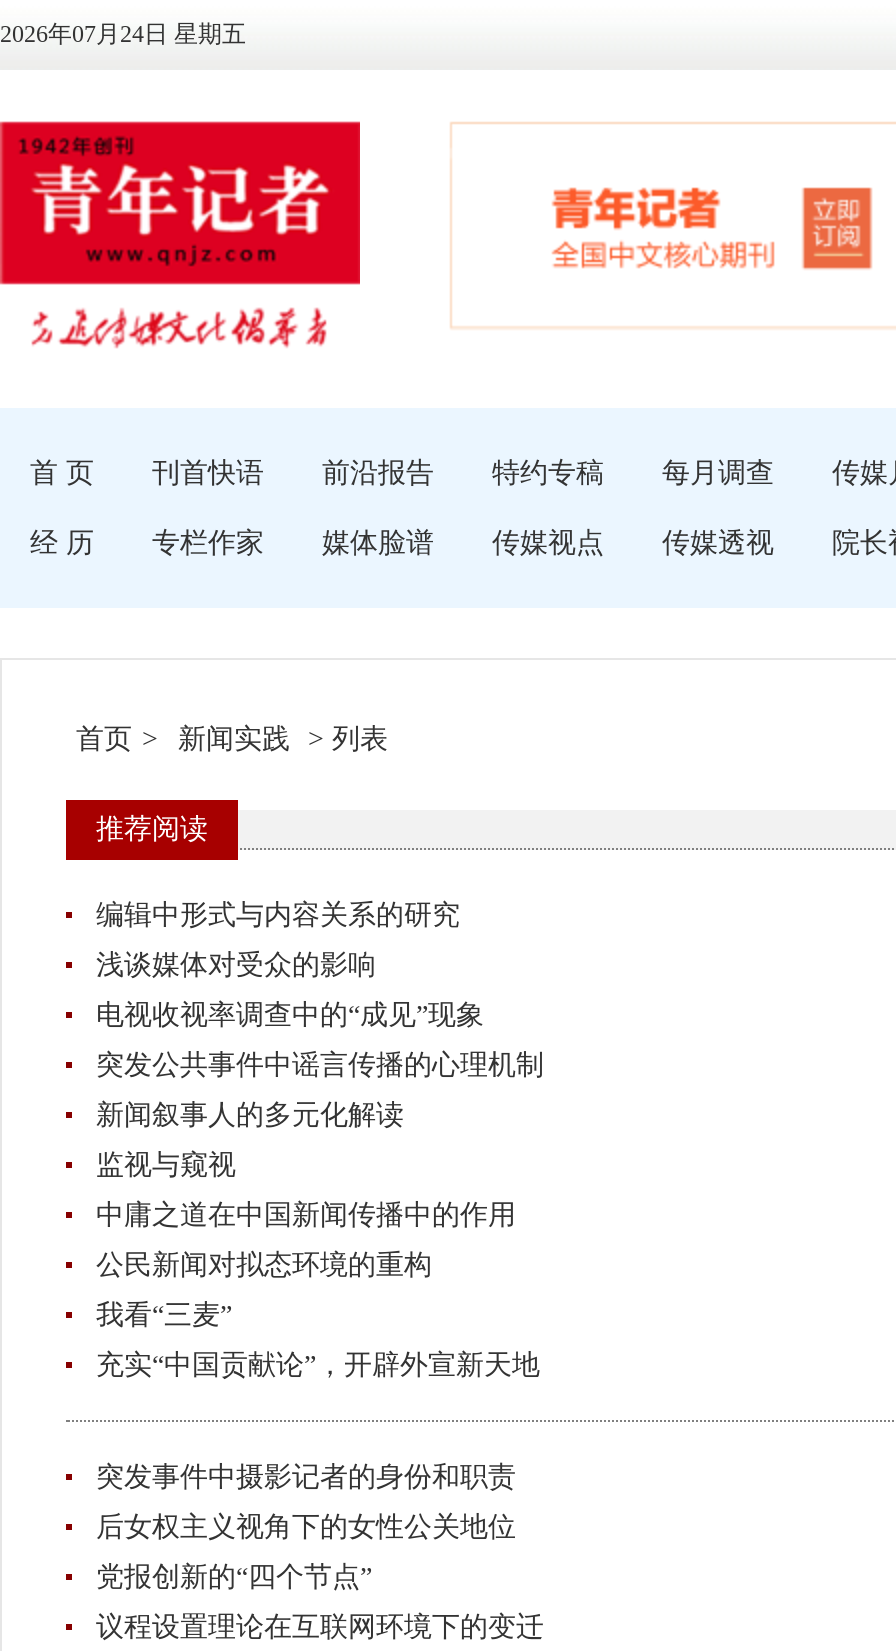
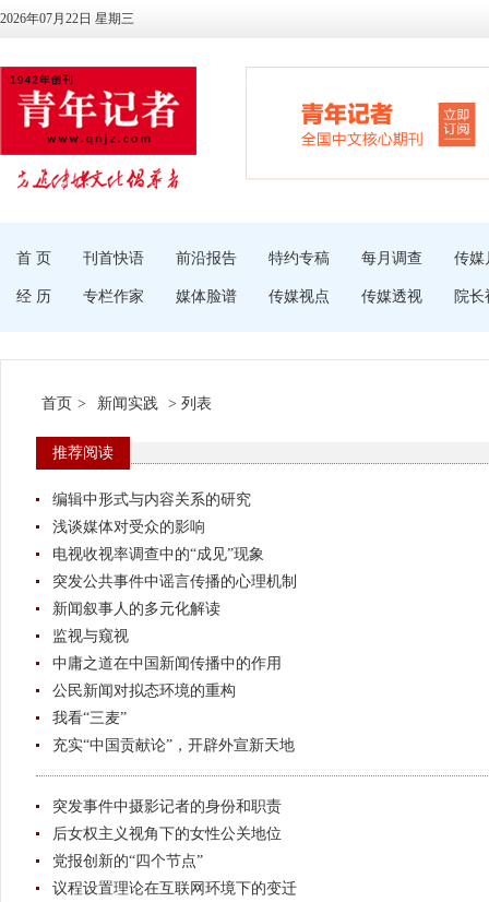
[0,20,246,48] 2026年07月24日 星期五 -> [0,11,134,26] 2026年07月22日 星期三

